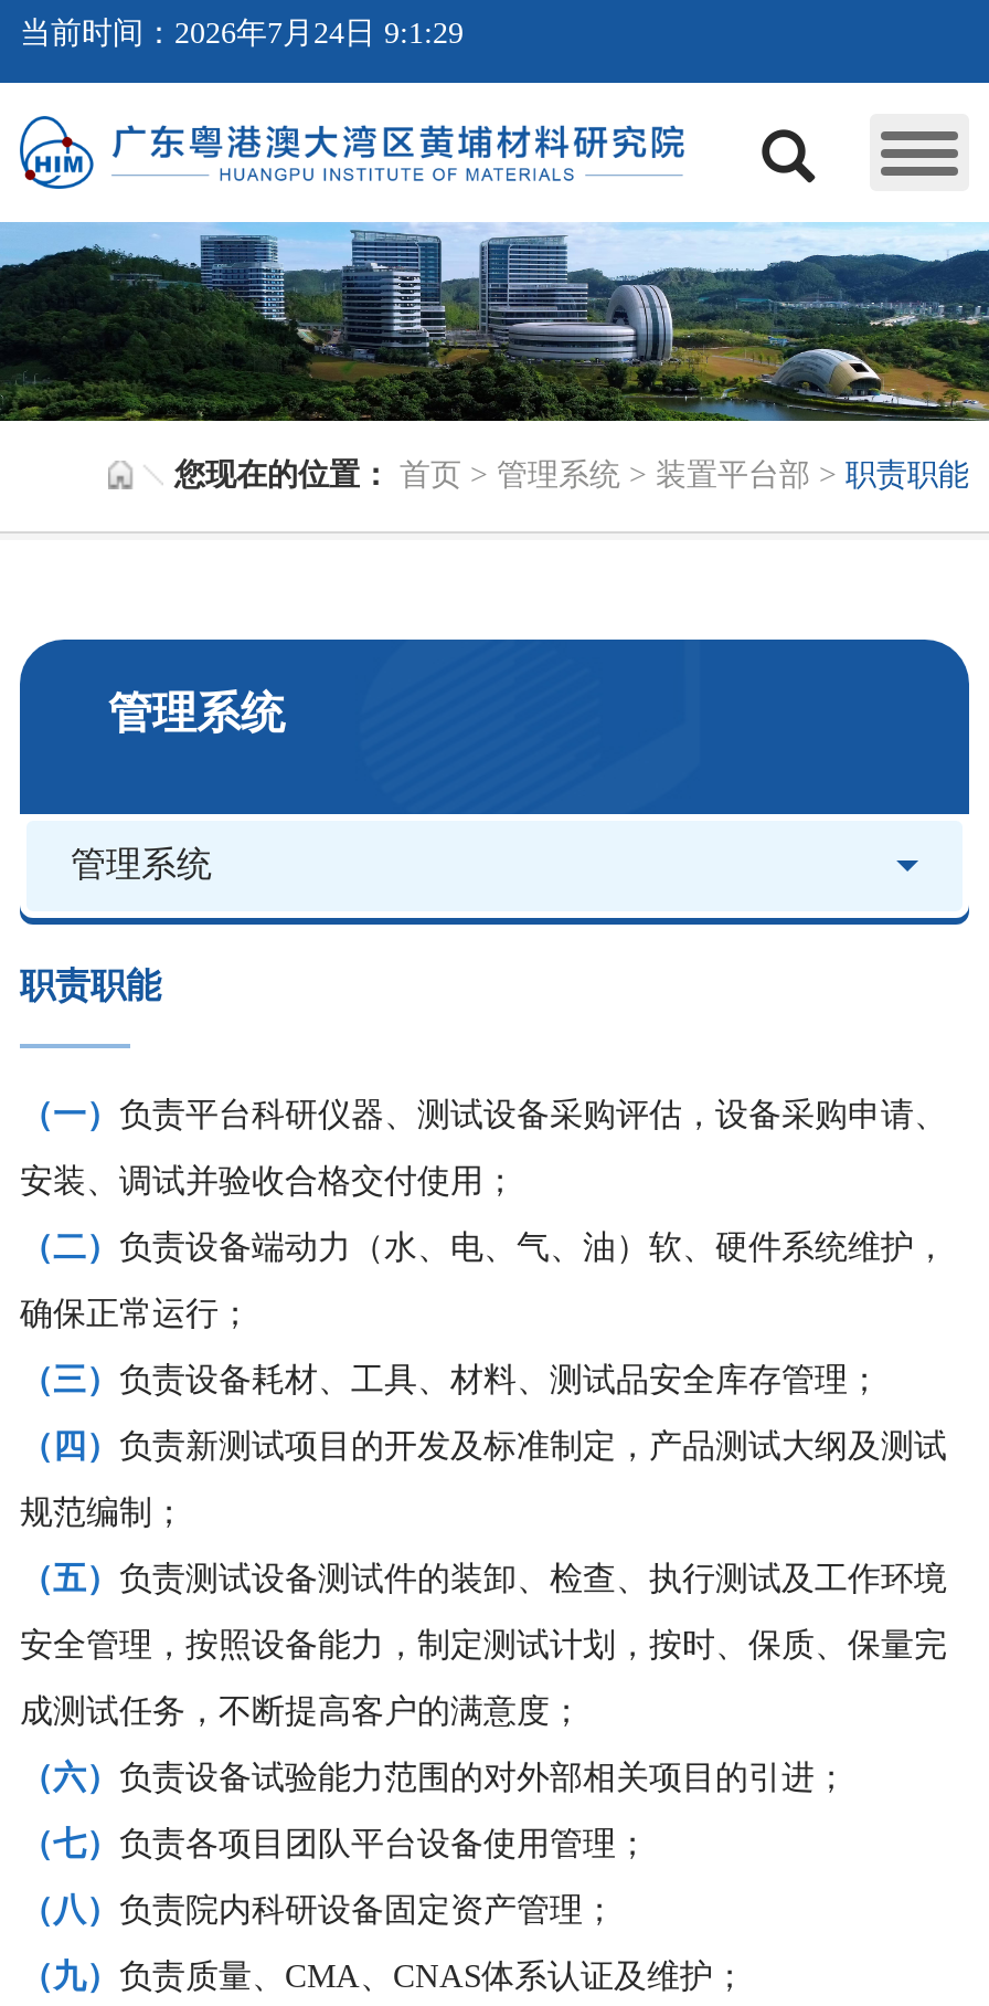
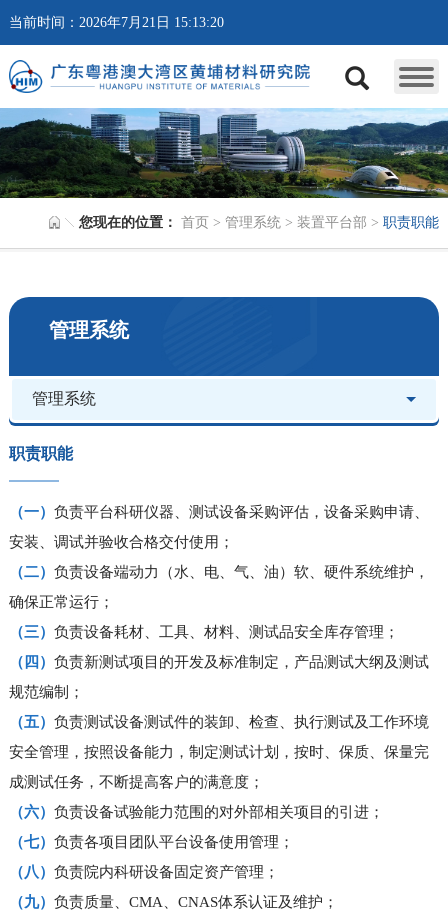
[20,17,464,50] 当前时间：2026年7月24日 9:1:29 -> [9,15,224,30] 当前时间：2026年7月21日 15:13:20

